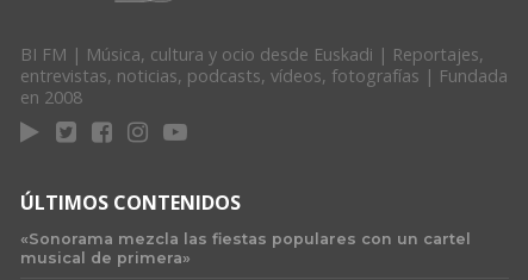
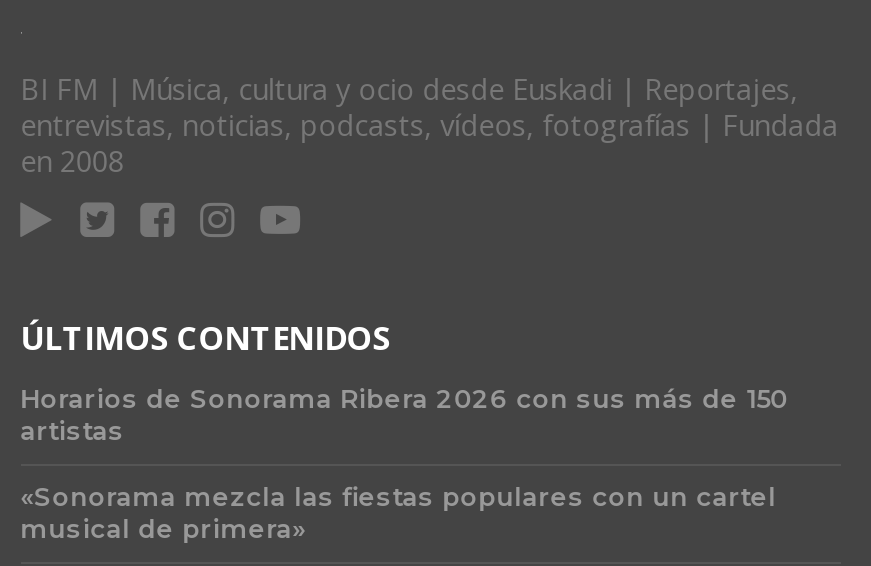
none -> [20,385,788,447] Horarios de Sonorama Ribera 2026 con sus más de 150 | artistas

